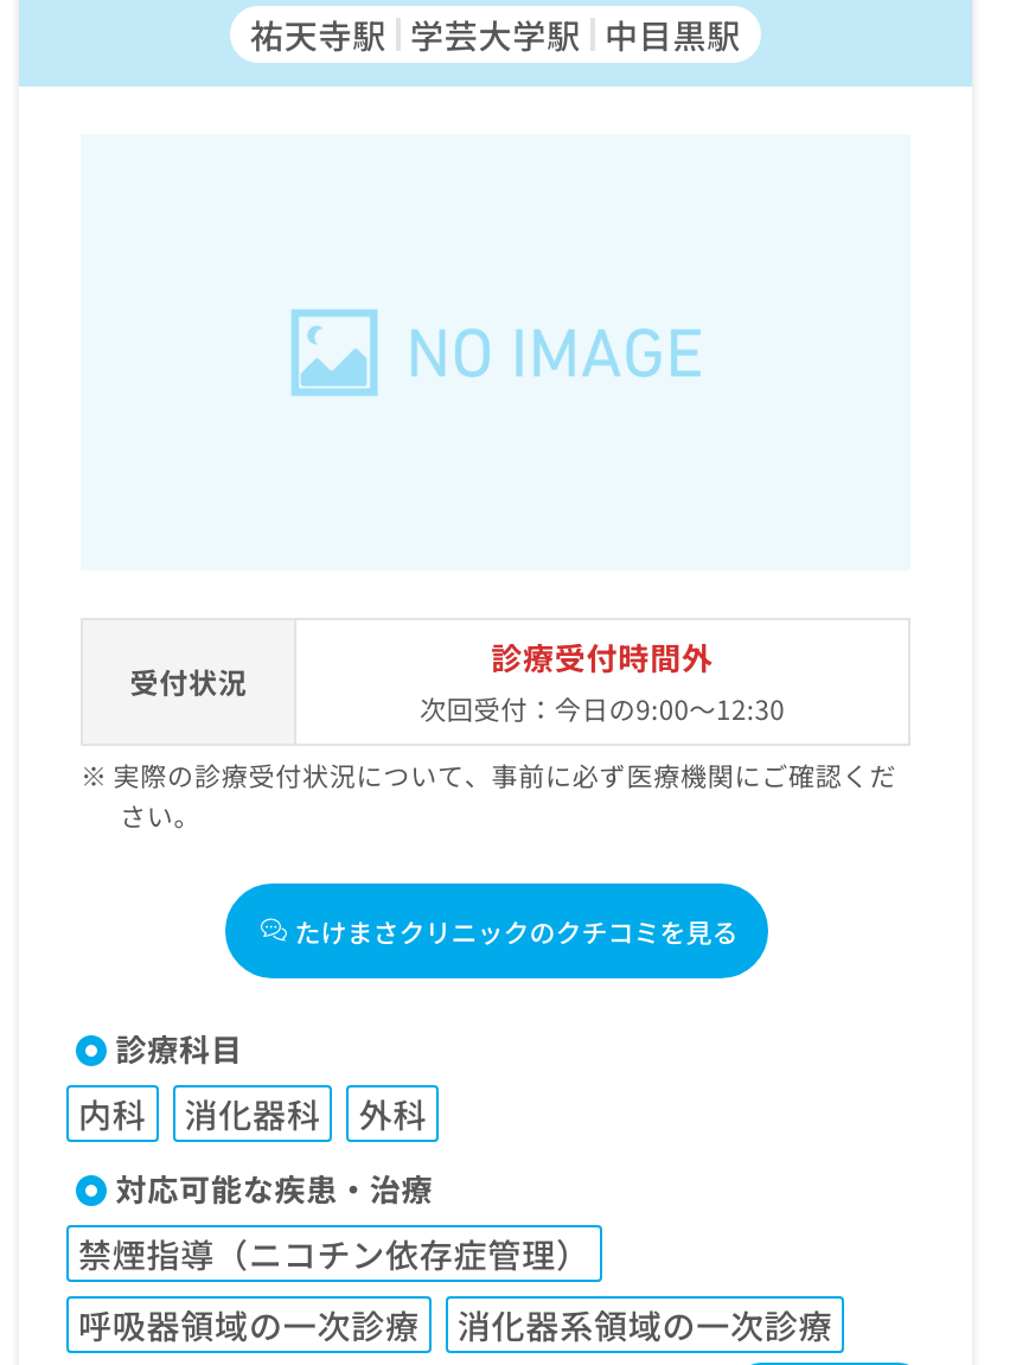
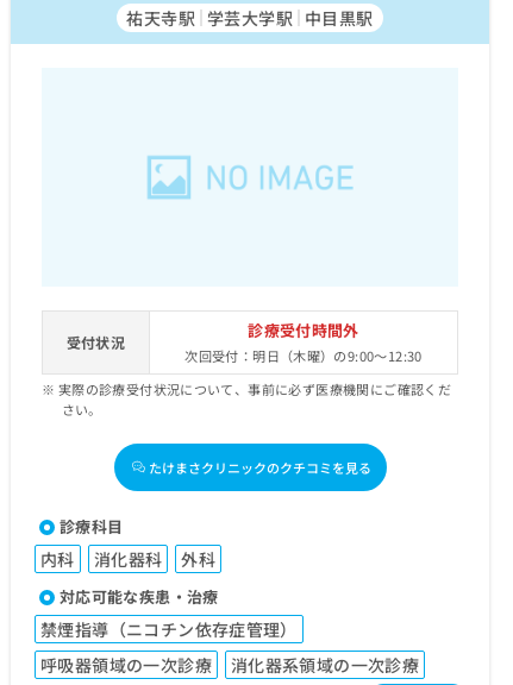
[420,689,785,727] 次回受付：今日の9:00～12:30 -> [185,346,422,365] 次回受付：明日（木曜）の9:00～12:30

